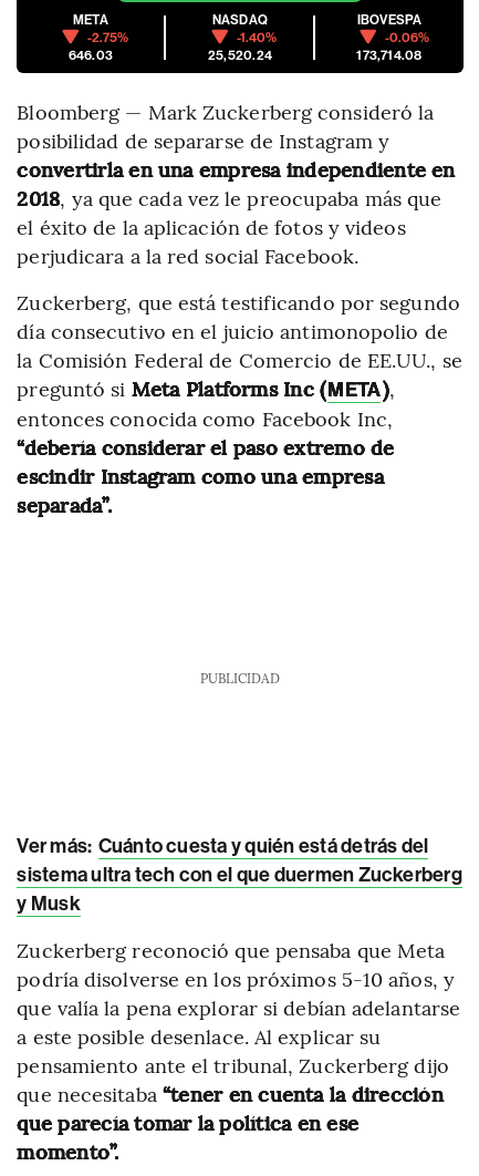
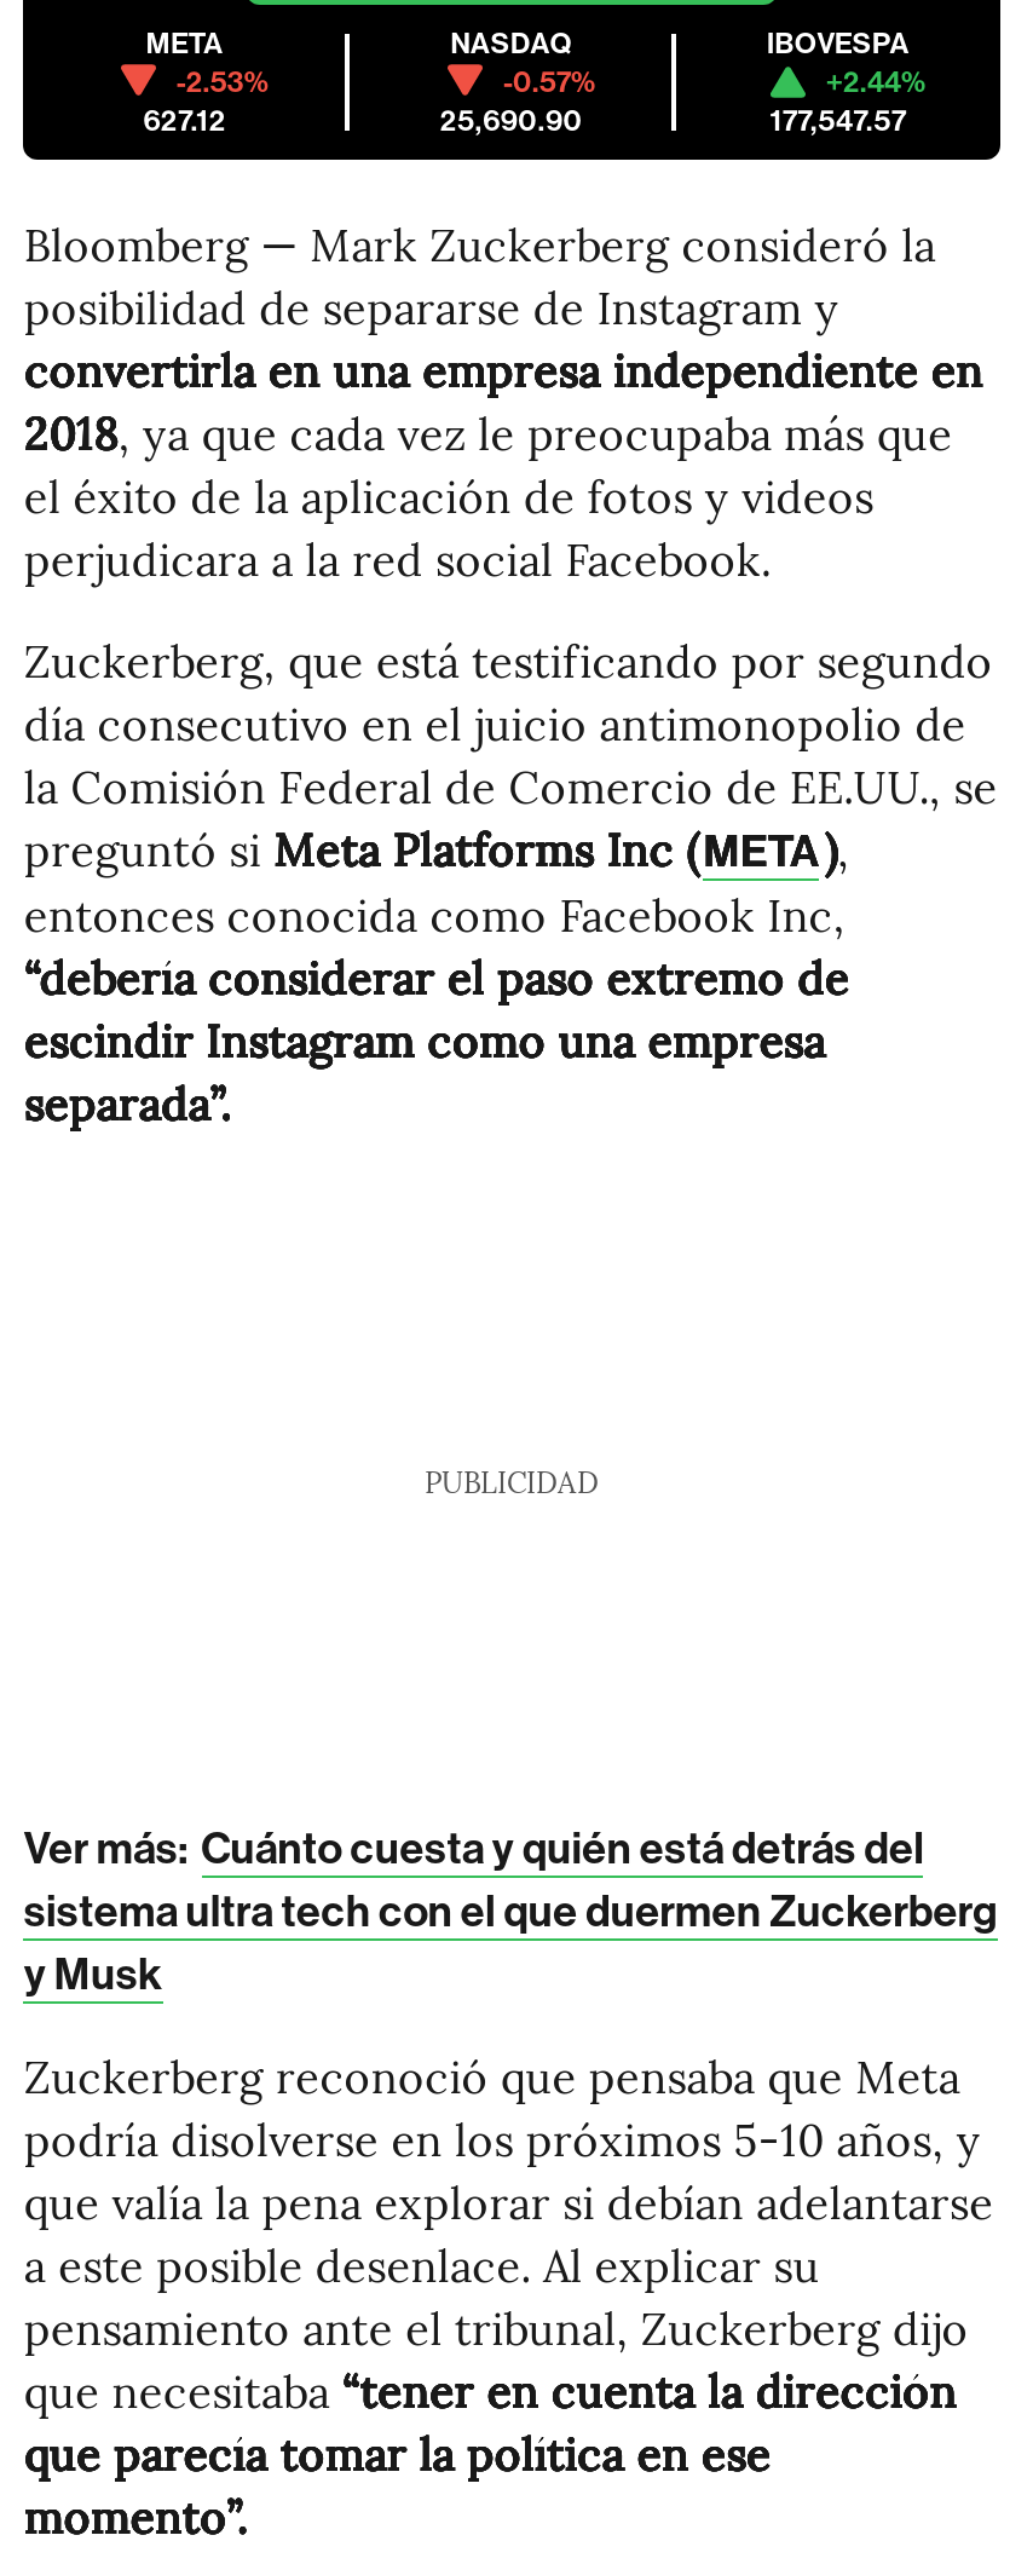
[87,30,128,45] -2.75% -> [176,65,268,99] -2.53%
[237,30,277,45] -1.40% -> [503,65,595,99] -0.57%
[384,30,429,45] -0.06% -> [826,65,925,99] +2.44%
[68,47,113,63] 646.03 -> [143,104,226,137] 627.12
[208,47,272,63] 25,520.24 -> [440,104,583,137] 25,690.90
[357,47,422,63] 173,714.08 -> [770,104,906,137] 177,547.57

